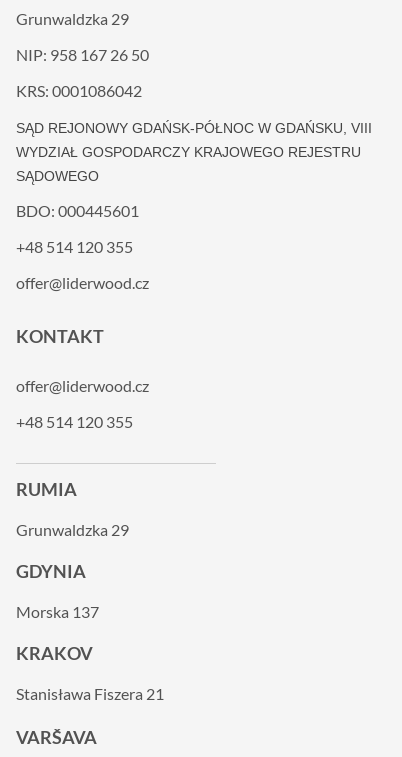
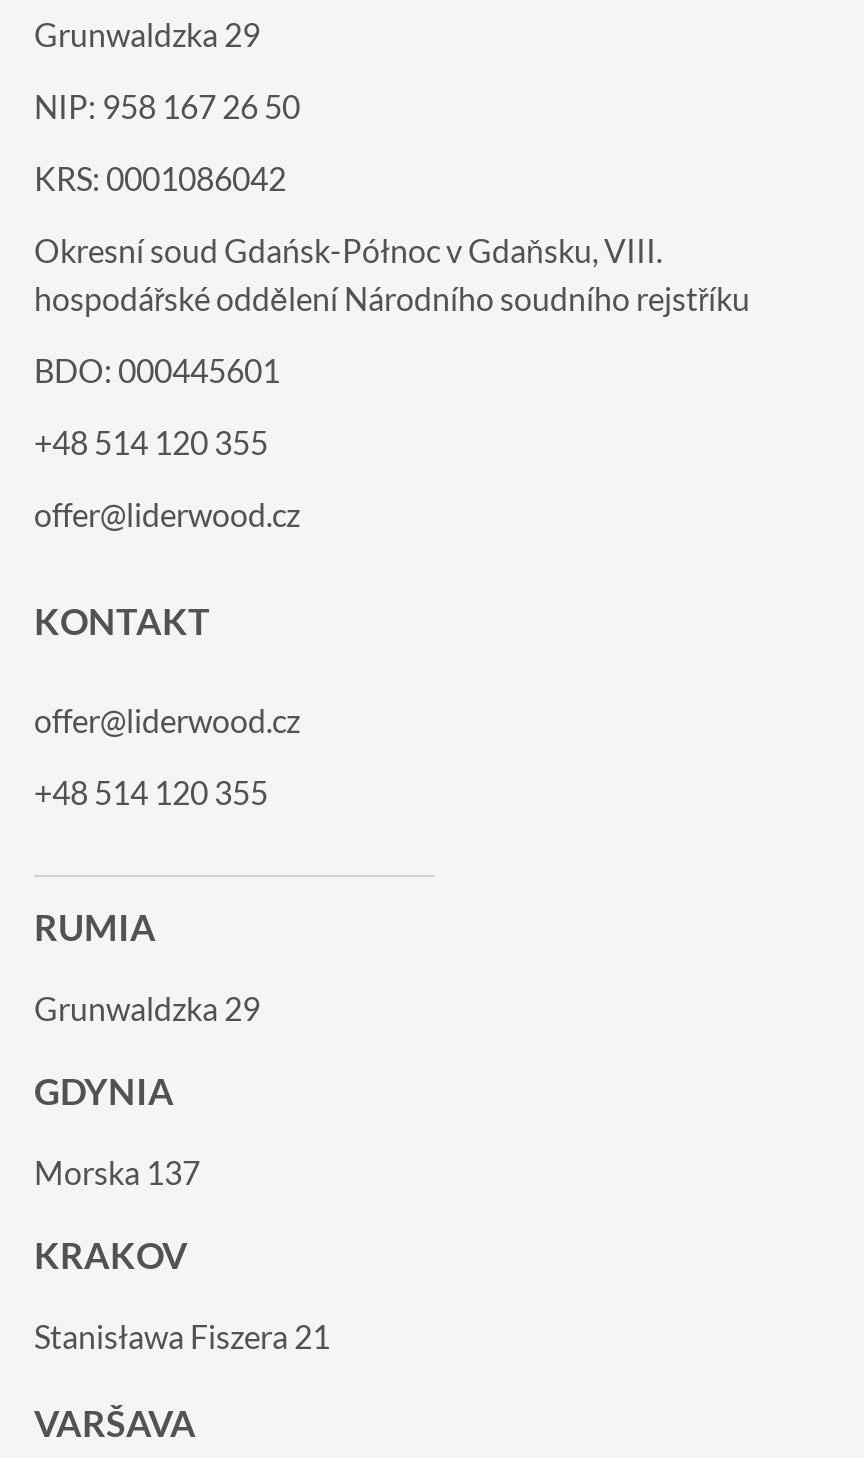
[16,120,372,184] SĄD REJONOWY GDAŃSK-PÓŁNOC W GDAŃSKU, VIII | WYDZIAŁ GOSPODARCZY KRAJOWEGO REJESTRU | SĄDOWEGO -> [34,231,750,317] Okresní soud Gdańsk-Północ v Gdaňsku, VIII. | hospodářské oddělení Národního soudního rejstříku

